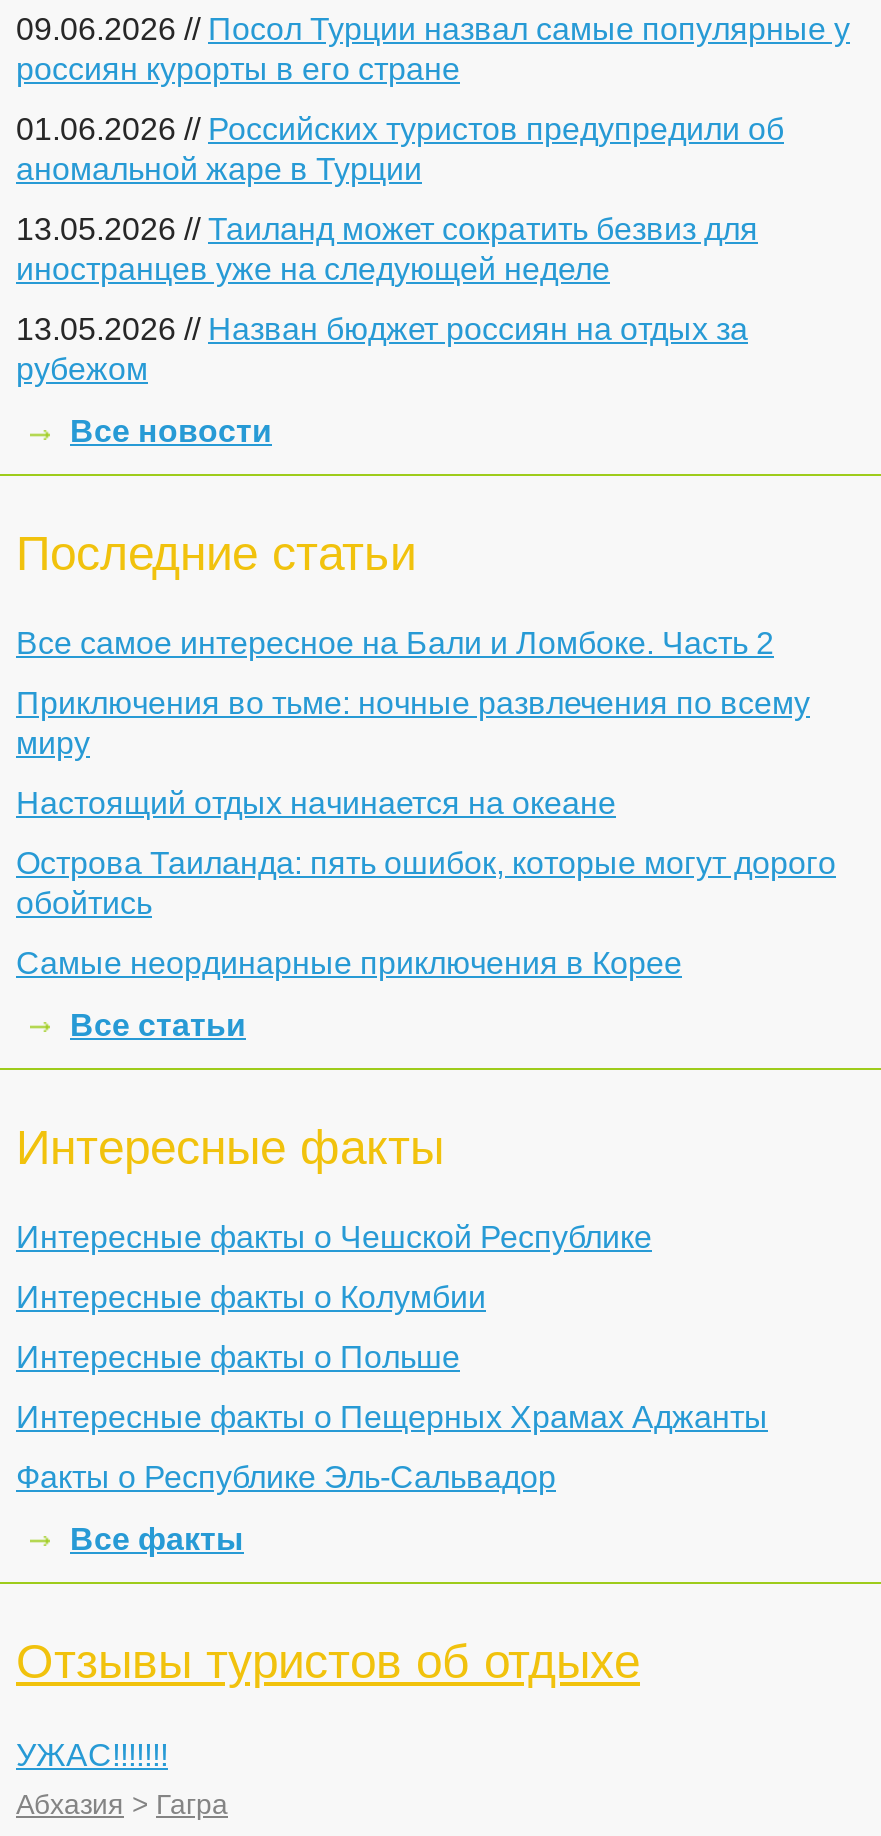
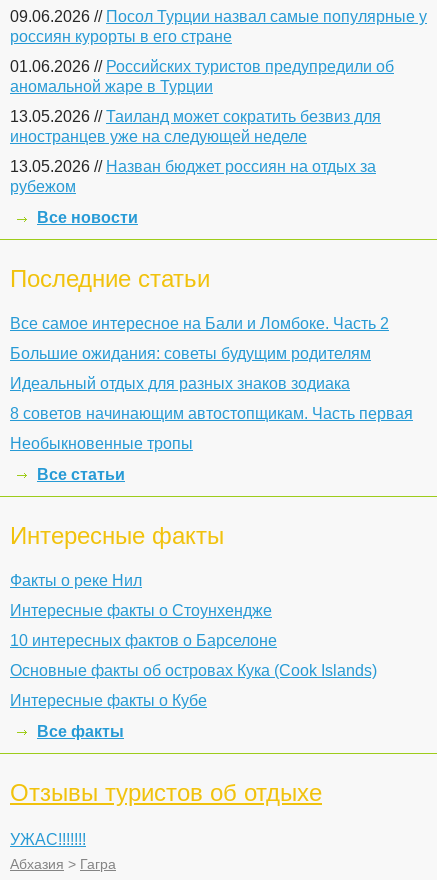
[16,687,810,761] Приключения во тьме: ночные развлечения по всему | миру -> [10,345,371,362] Большие ожидания: советы будущим родителям
[16,787,616,821] Настоящий отдых начинается на океане -> [10,375,350,392] Идеальный отдых для разных знаков зодиака
[16,847,836,921] Острова Таиланда: пять ошибок, которые могут дорого | обойтись -> [10,405,413,422] 8 советов начинающим автостопщикам. Часть первая
[16,947,682,981] Самые неординарные приключения в Корее -> [10,435,193,452] Необыкновенные тропы
[16,1221,652,1255] Интересные факты о Чешской Республике -> [10,572,142,589] Факты о реке Нил
[16,1281,486,1315] Интересные факты о Колумбии -> [10,602,272,619] Интересные факты о Стоунхендже
[16,1341,460,1375] Интересные факты о Польше -> [10,632,277,649] 10 интересных фактов о Барселоне
[16,1401,768,1435] Интересные факты о Пещерных Храмах Аджанты -> [10,662,377,679] Основные факты об островах Кука (Cook Islands)
[16,1461,556,1495] Факты о Республике Эль-Сальвадор -> [10,692,207,709] Интересные факты о Кубе

